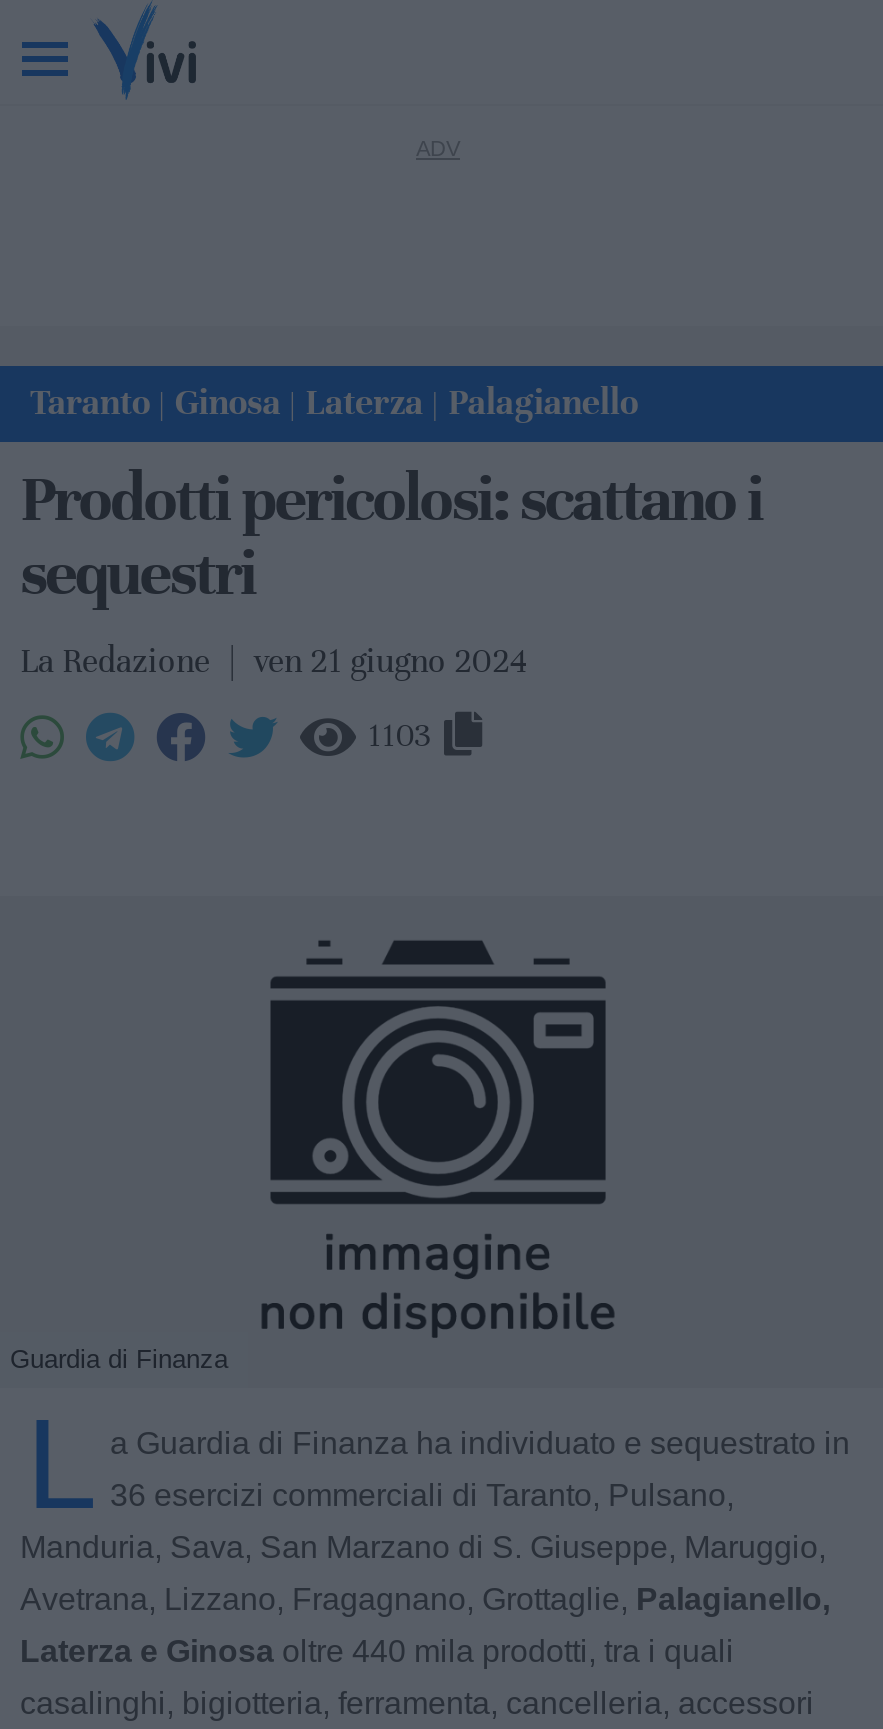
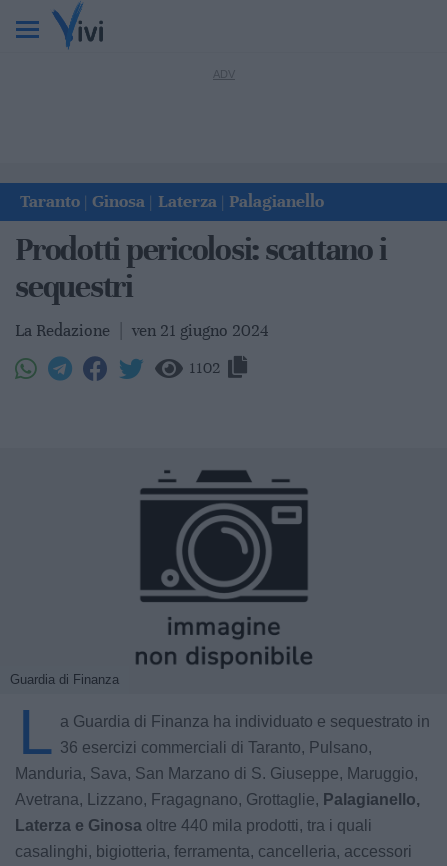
[368,716,430,756] 1103 -> [189,358,221,378] 1102

